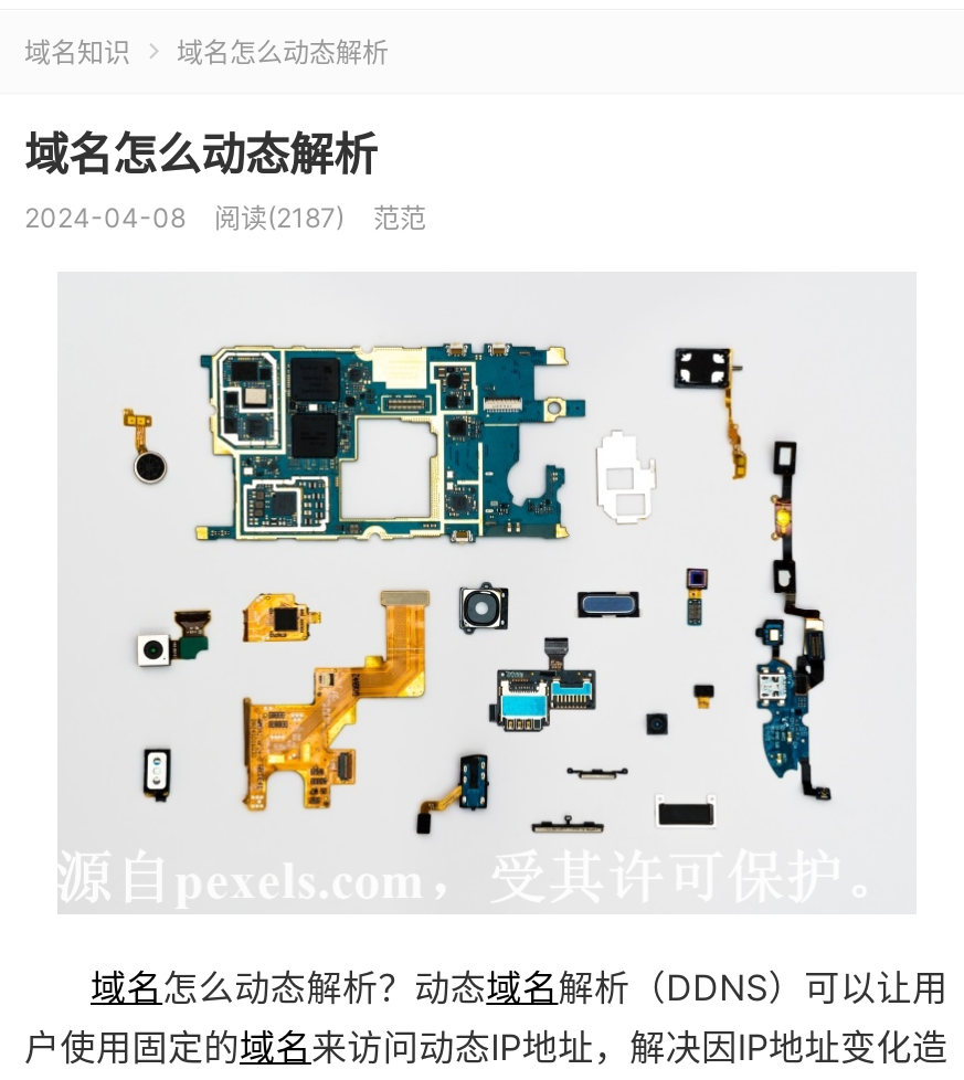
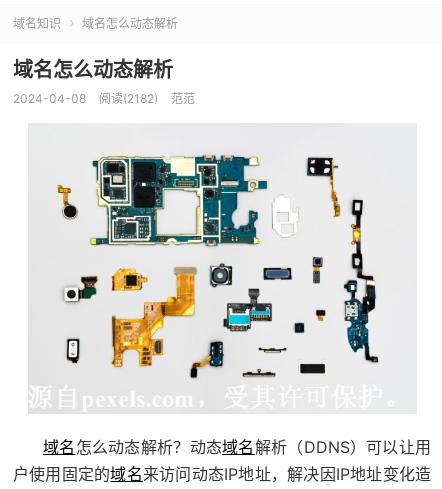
[214,201,345,234] 阅读(2187) -> [99,91,158,106] 阅读(2182)

